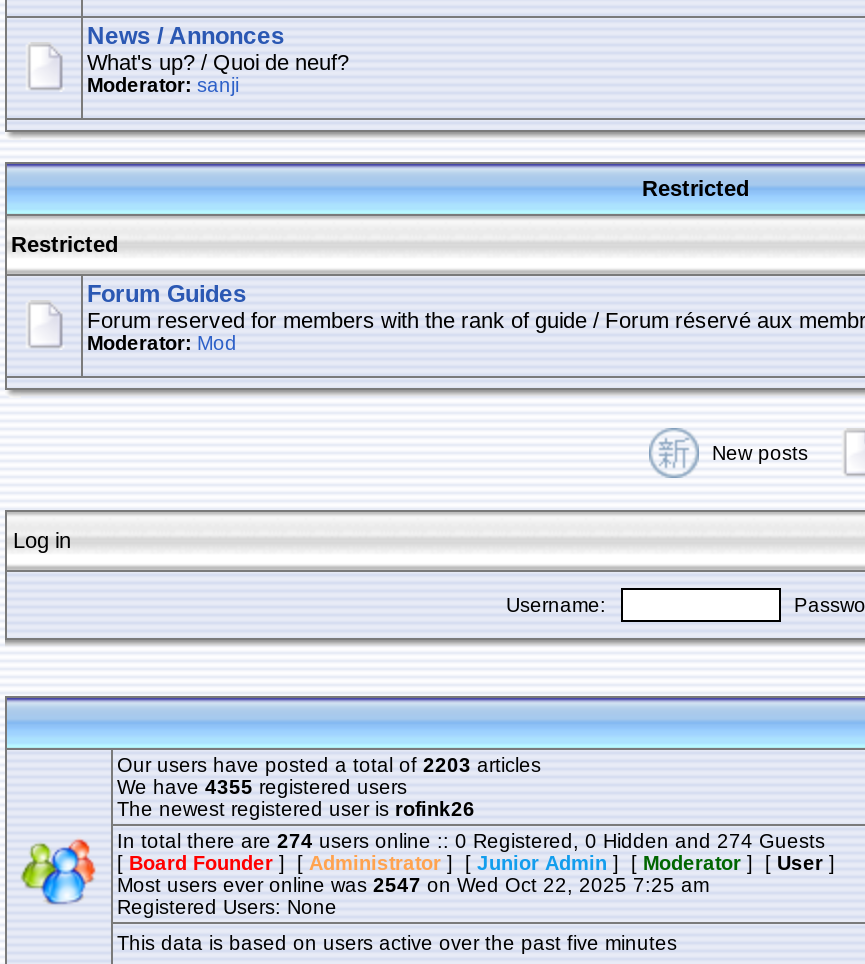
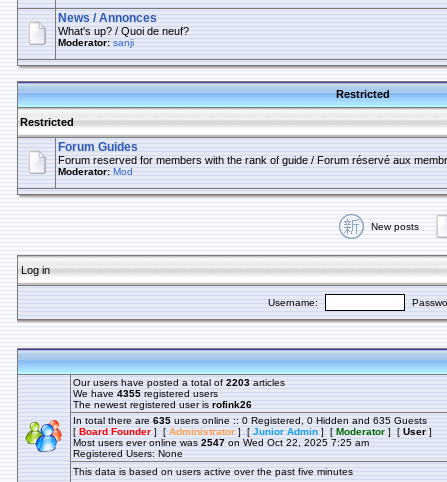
[117,830,825,852] In total there are 274 users online :: 0 Registered, 0 Hidden and 274 Guests -> [73,415,427,426] In total there are 635 users online :: 0 Registered, 0 Hidden and 635 Guests

